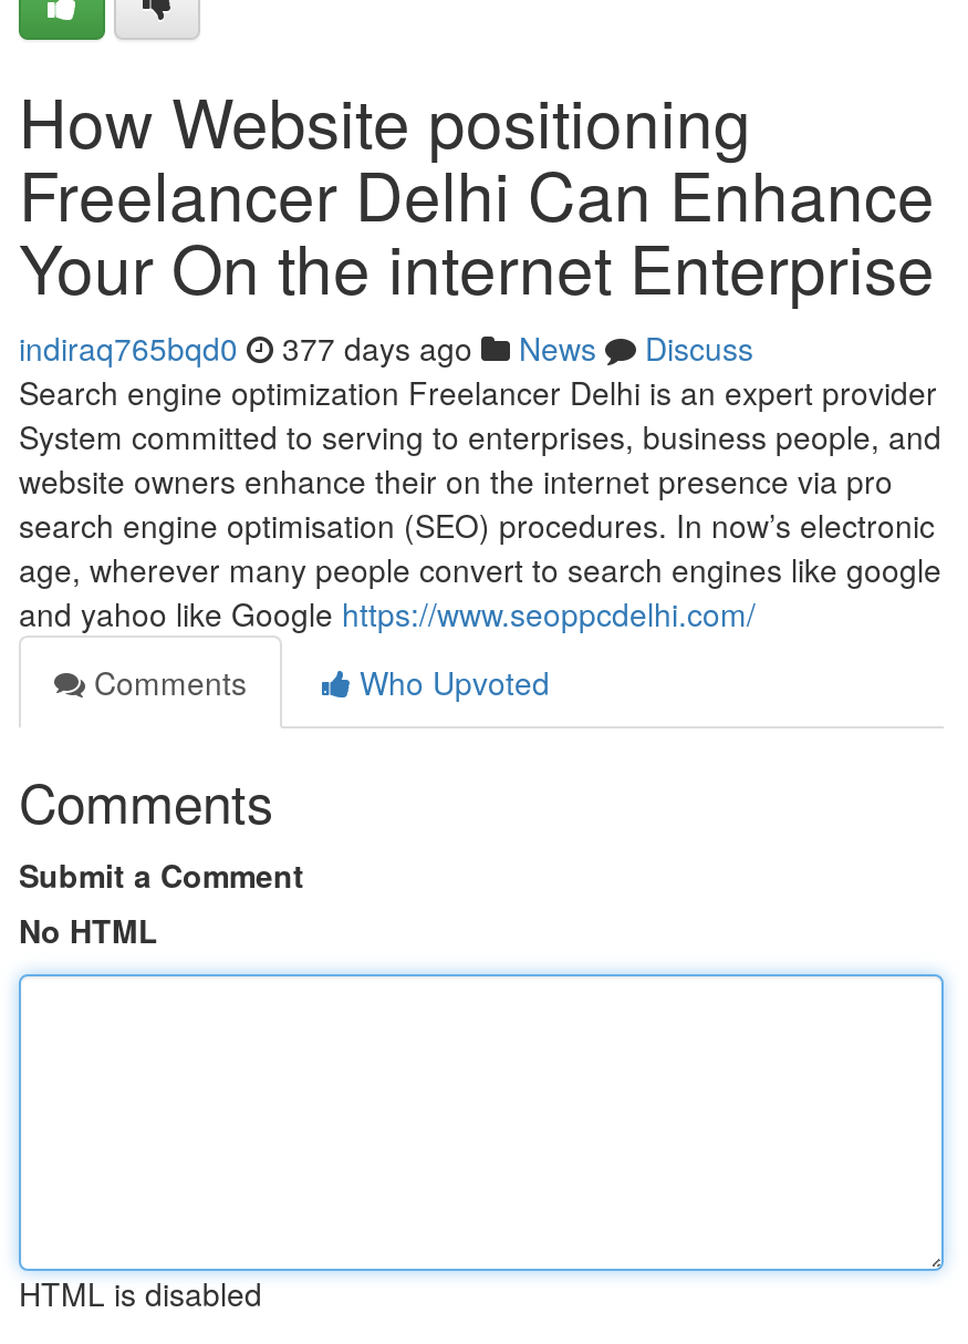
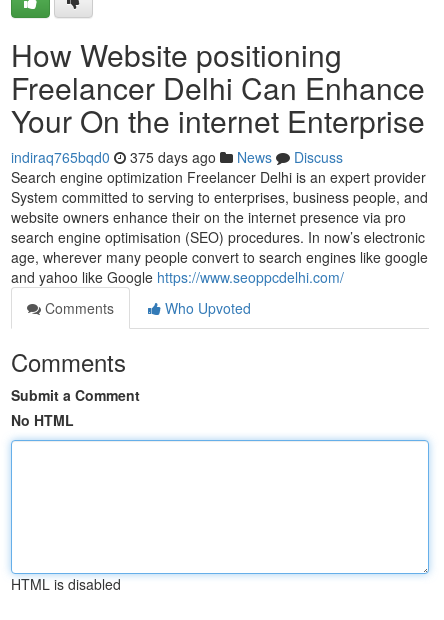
[19,325,753,370] indiraq765bqd0 377 days ago News Discuss -> [11,147,343,167] indiraq765bqd0 375 days ago News Discuss

